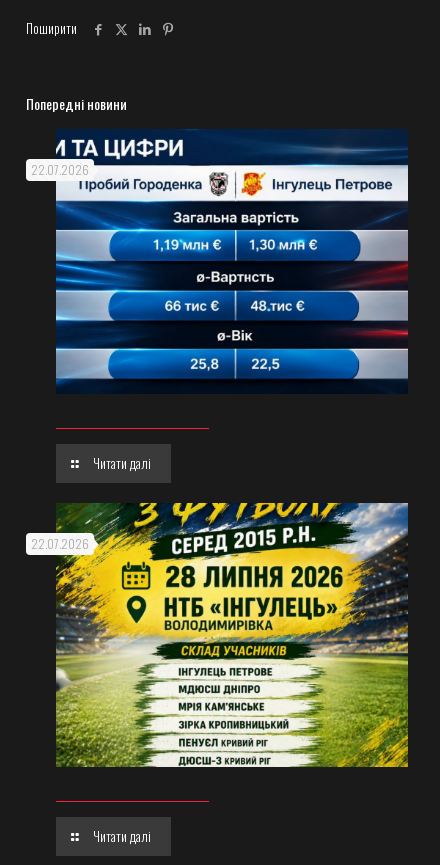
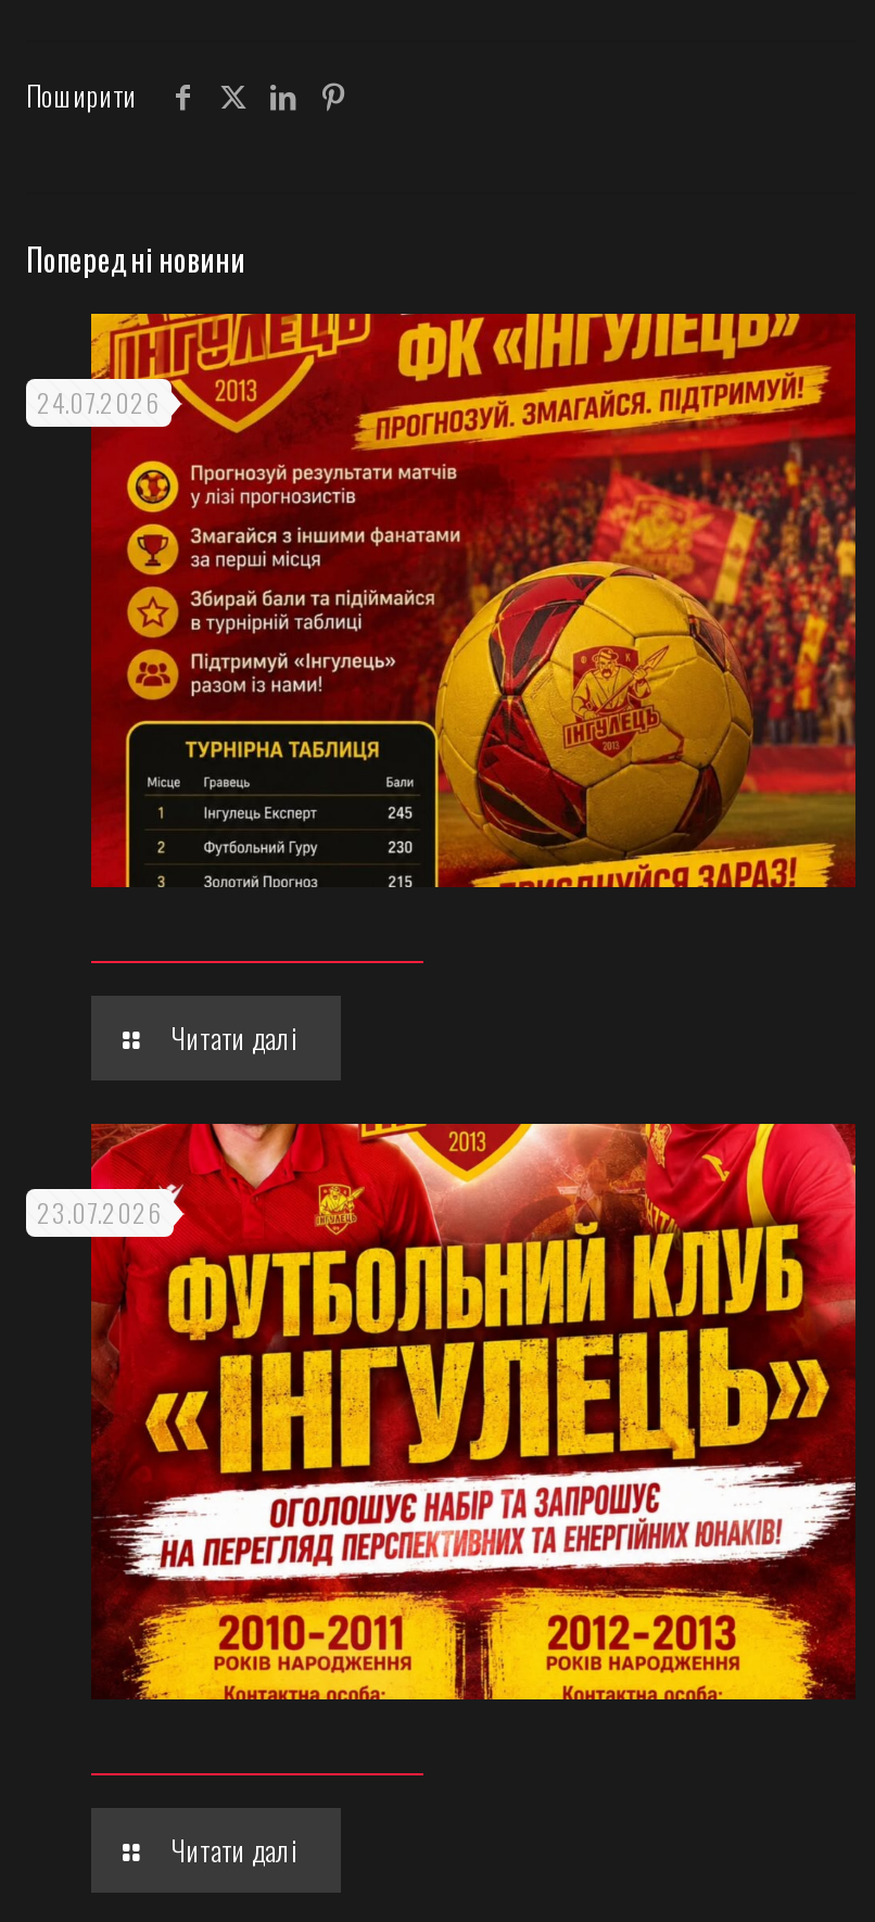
[31,129,409,394] [image] | 22.07.2026 -> [37,312,858,889] [image] | 24.07.2026
[31,502,409,768] [image] | 22.07.2026 -> [37,1122,858,1702] [image] | 23.07.2026

